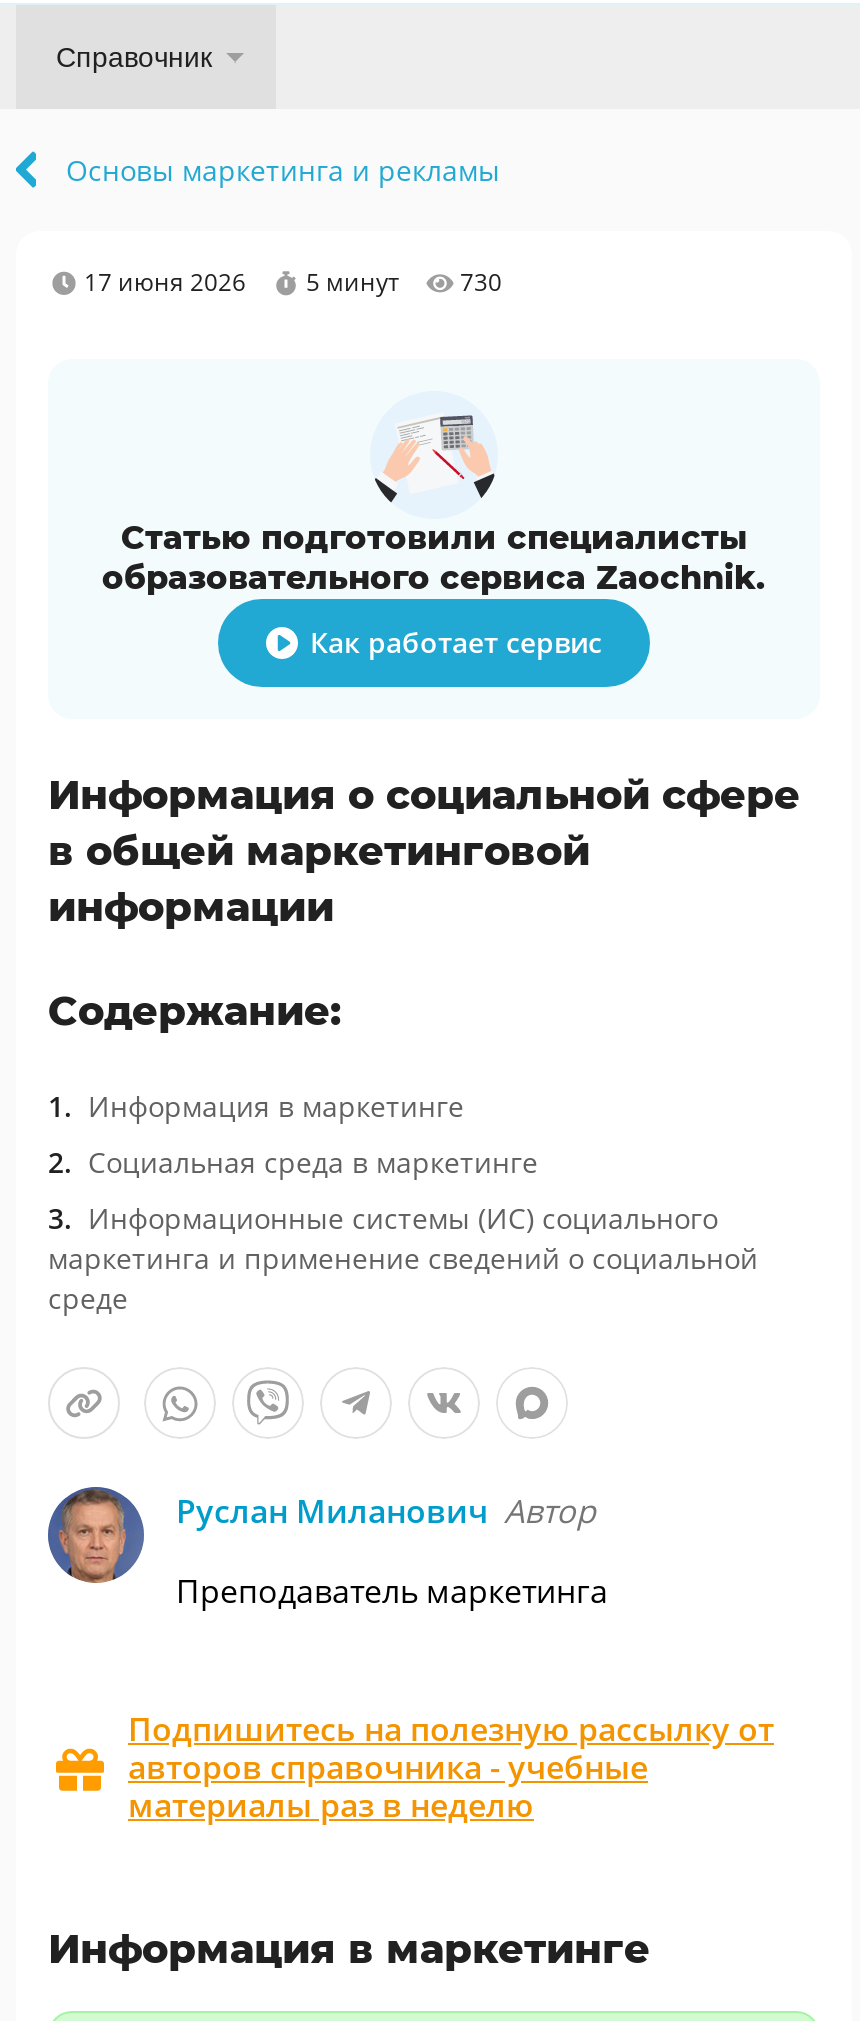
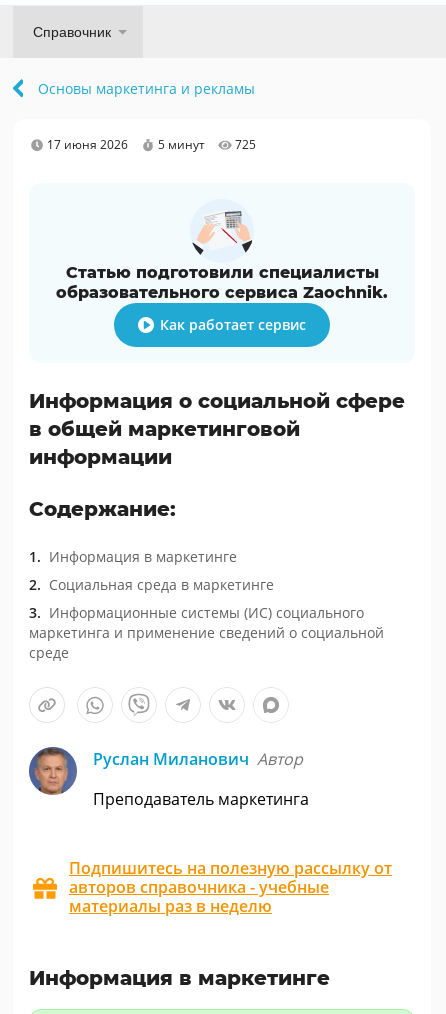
[84,265,502,299] 17 июня 2026 5 минут 730 -> [47,136,256,153] 17 июня 2026 5 минут 725

